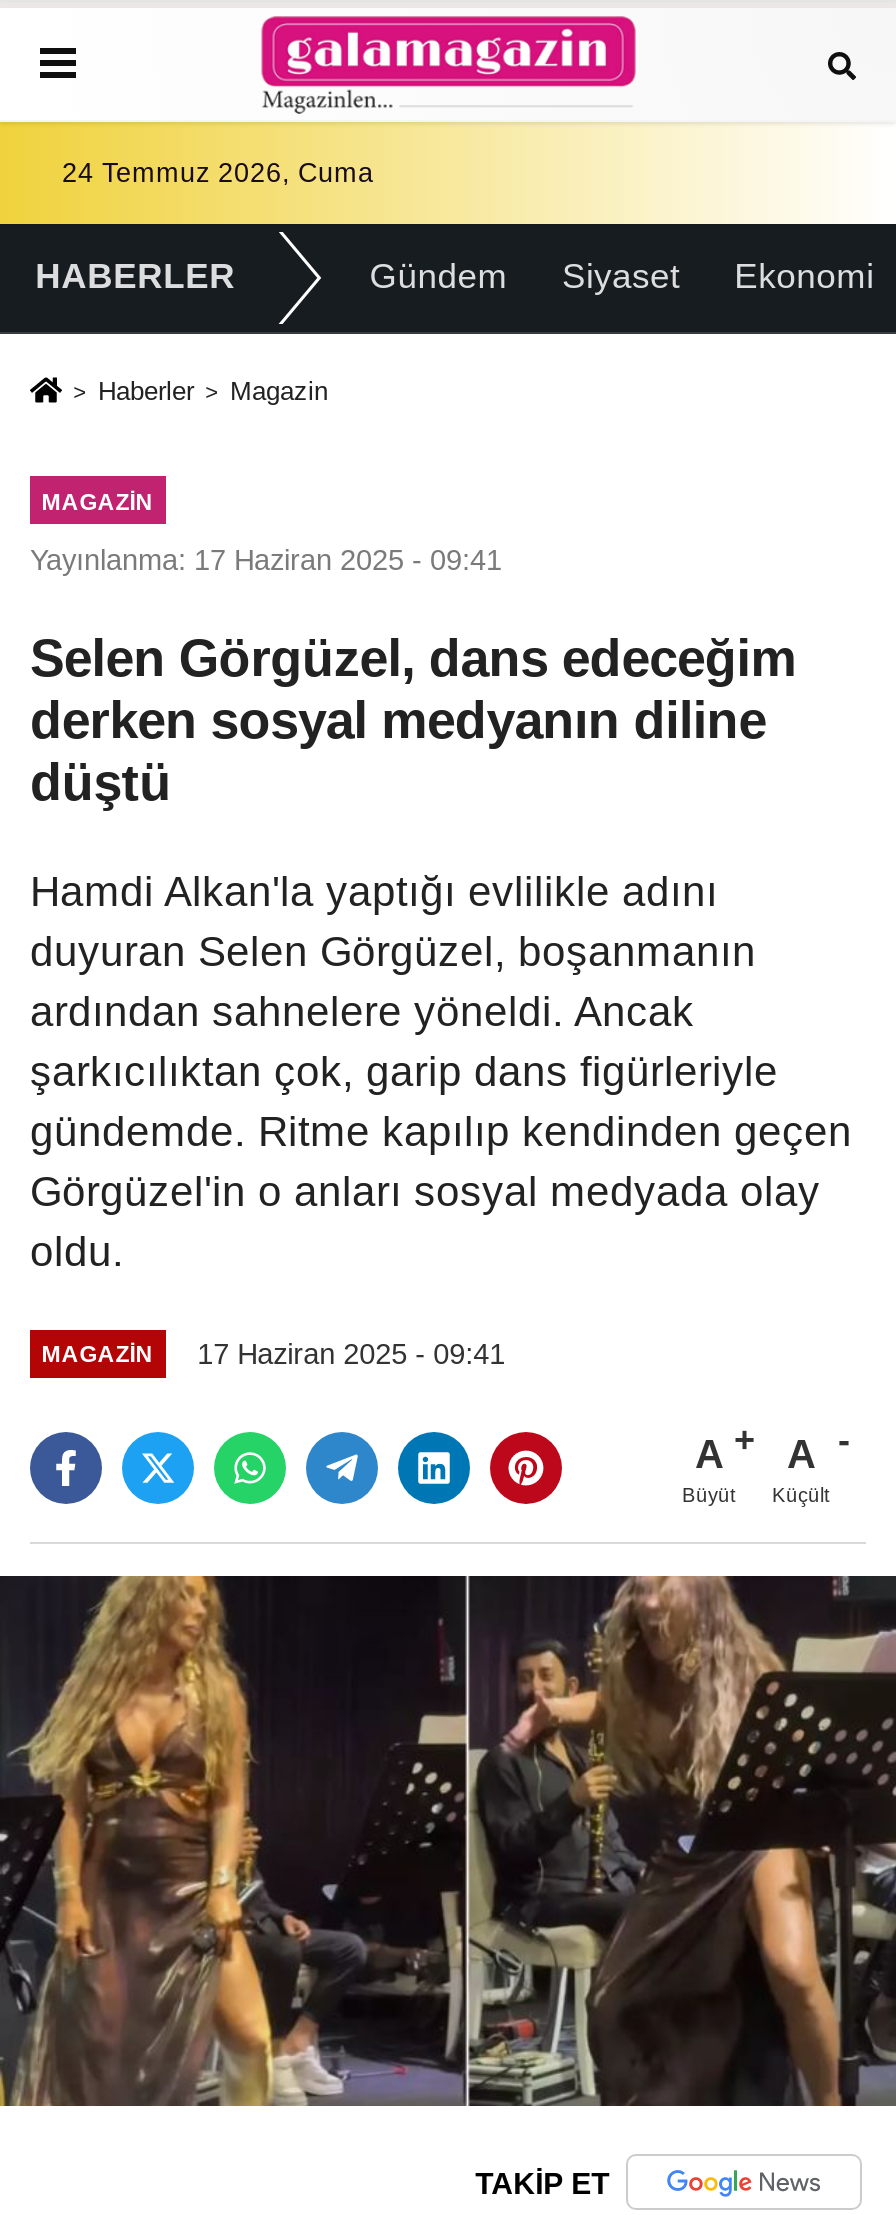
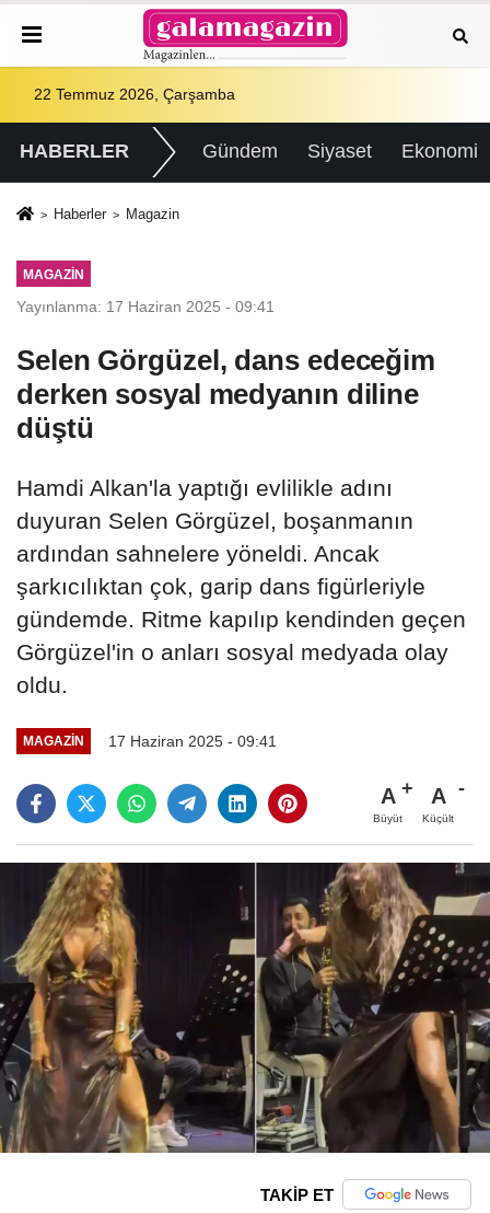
[62,158,374,188] 24 Temmuz 2026, Cuma -> [34,86,235,103] 22 Temmuz 2026, Çarşamba

